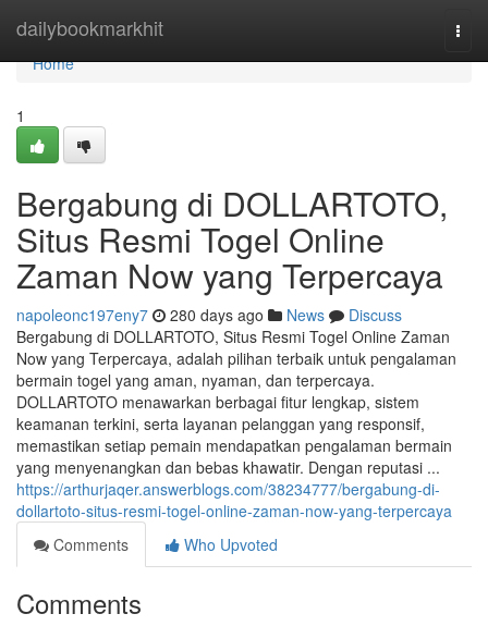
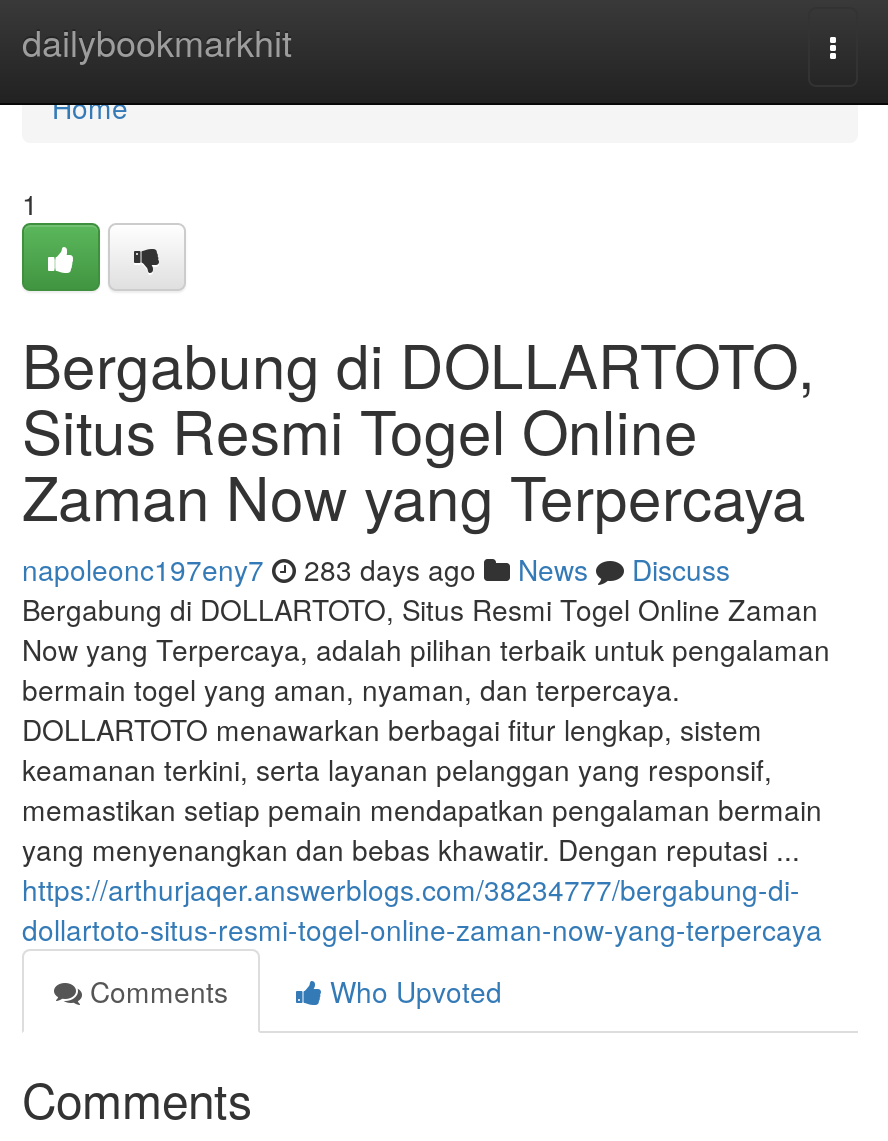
[16,304,402,326] napoleonc197eny7 280 days ago News Discuss -> [22,549,730,589] napoleonc197eny7 283 days ago News Discuss

